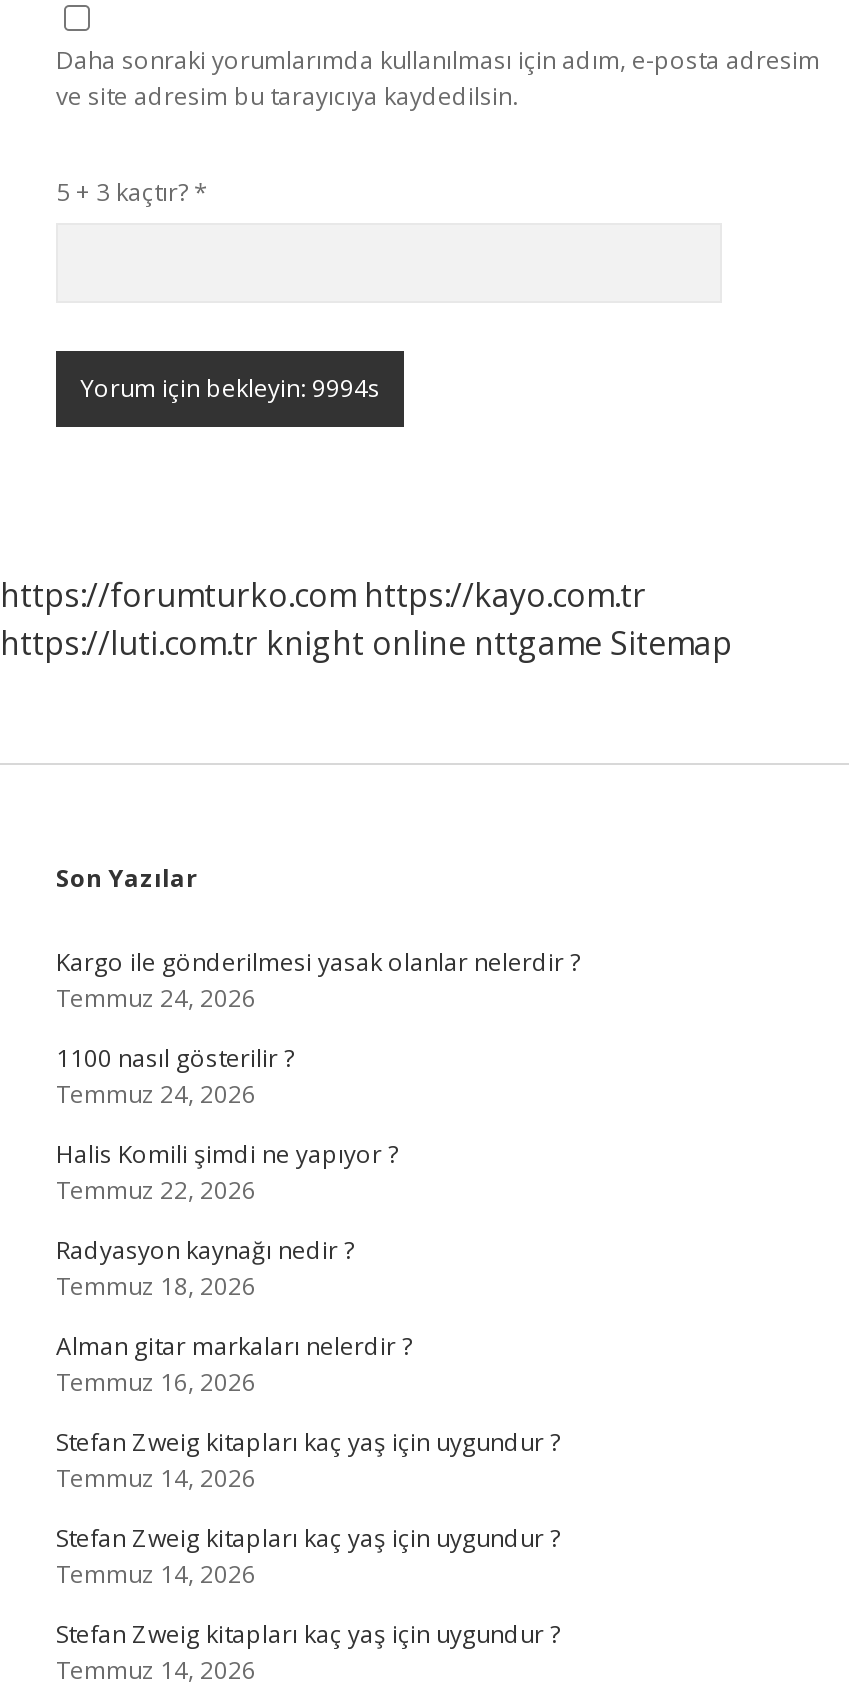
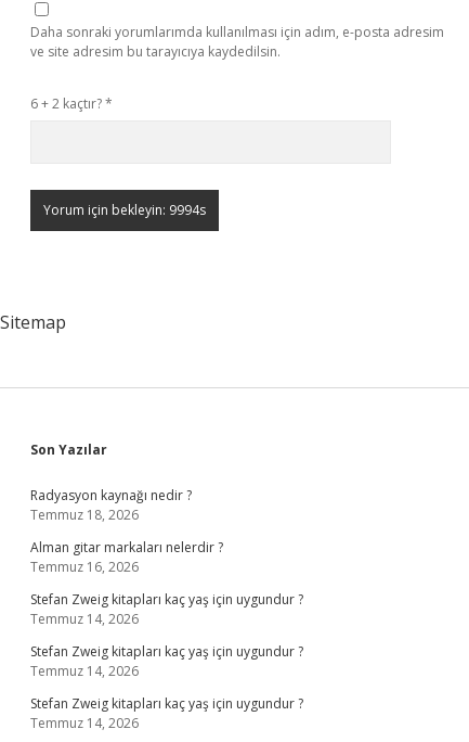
[56,175,208,209] 5 + 3 kaçtır? * -> [30,94,113,113] 6 + 2 kaçtır? *
[0,573,732,665] https://forumturko.com https://kayo.com.tr | https://luti.com.tr knight online nttgame Sitemap -> [0,310,66,334] Sitemap
[56,945,580,1207] Kargo ile gönderilmesi yasak olanlar nelerdir ? | Temmuz 24, 2026 | 1100 nasıl gösterilir ? | Temmuz 24, 2026 | Halis Komili şimdi ne yapıyor ? | Temmuz 22, 2026 -> none

